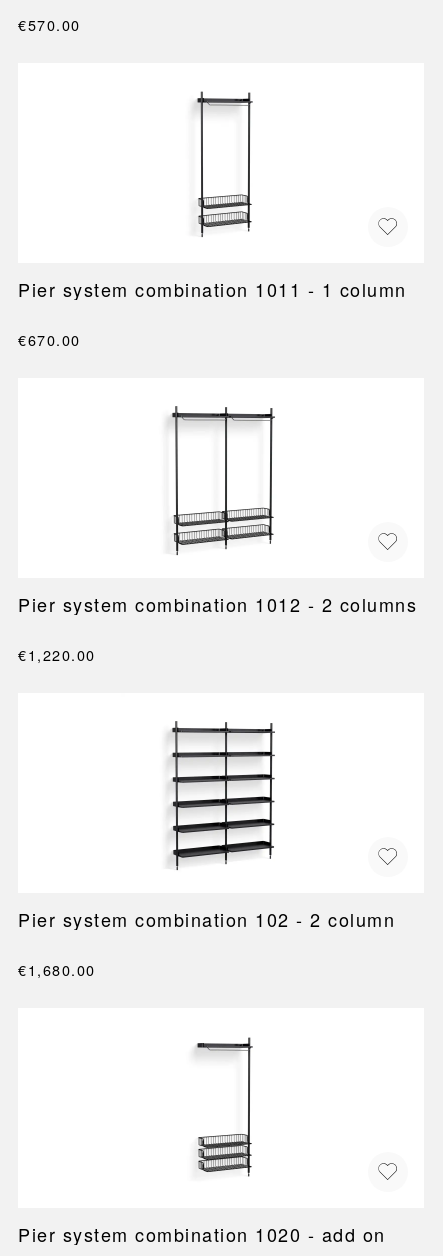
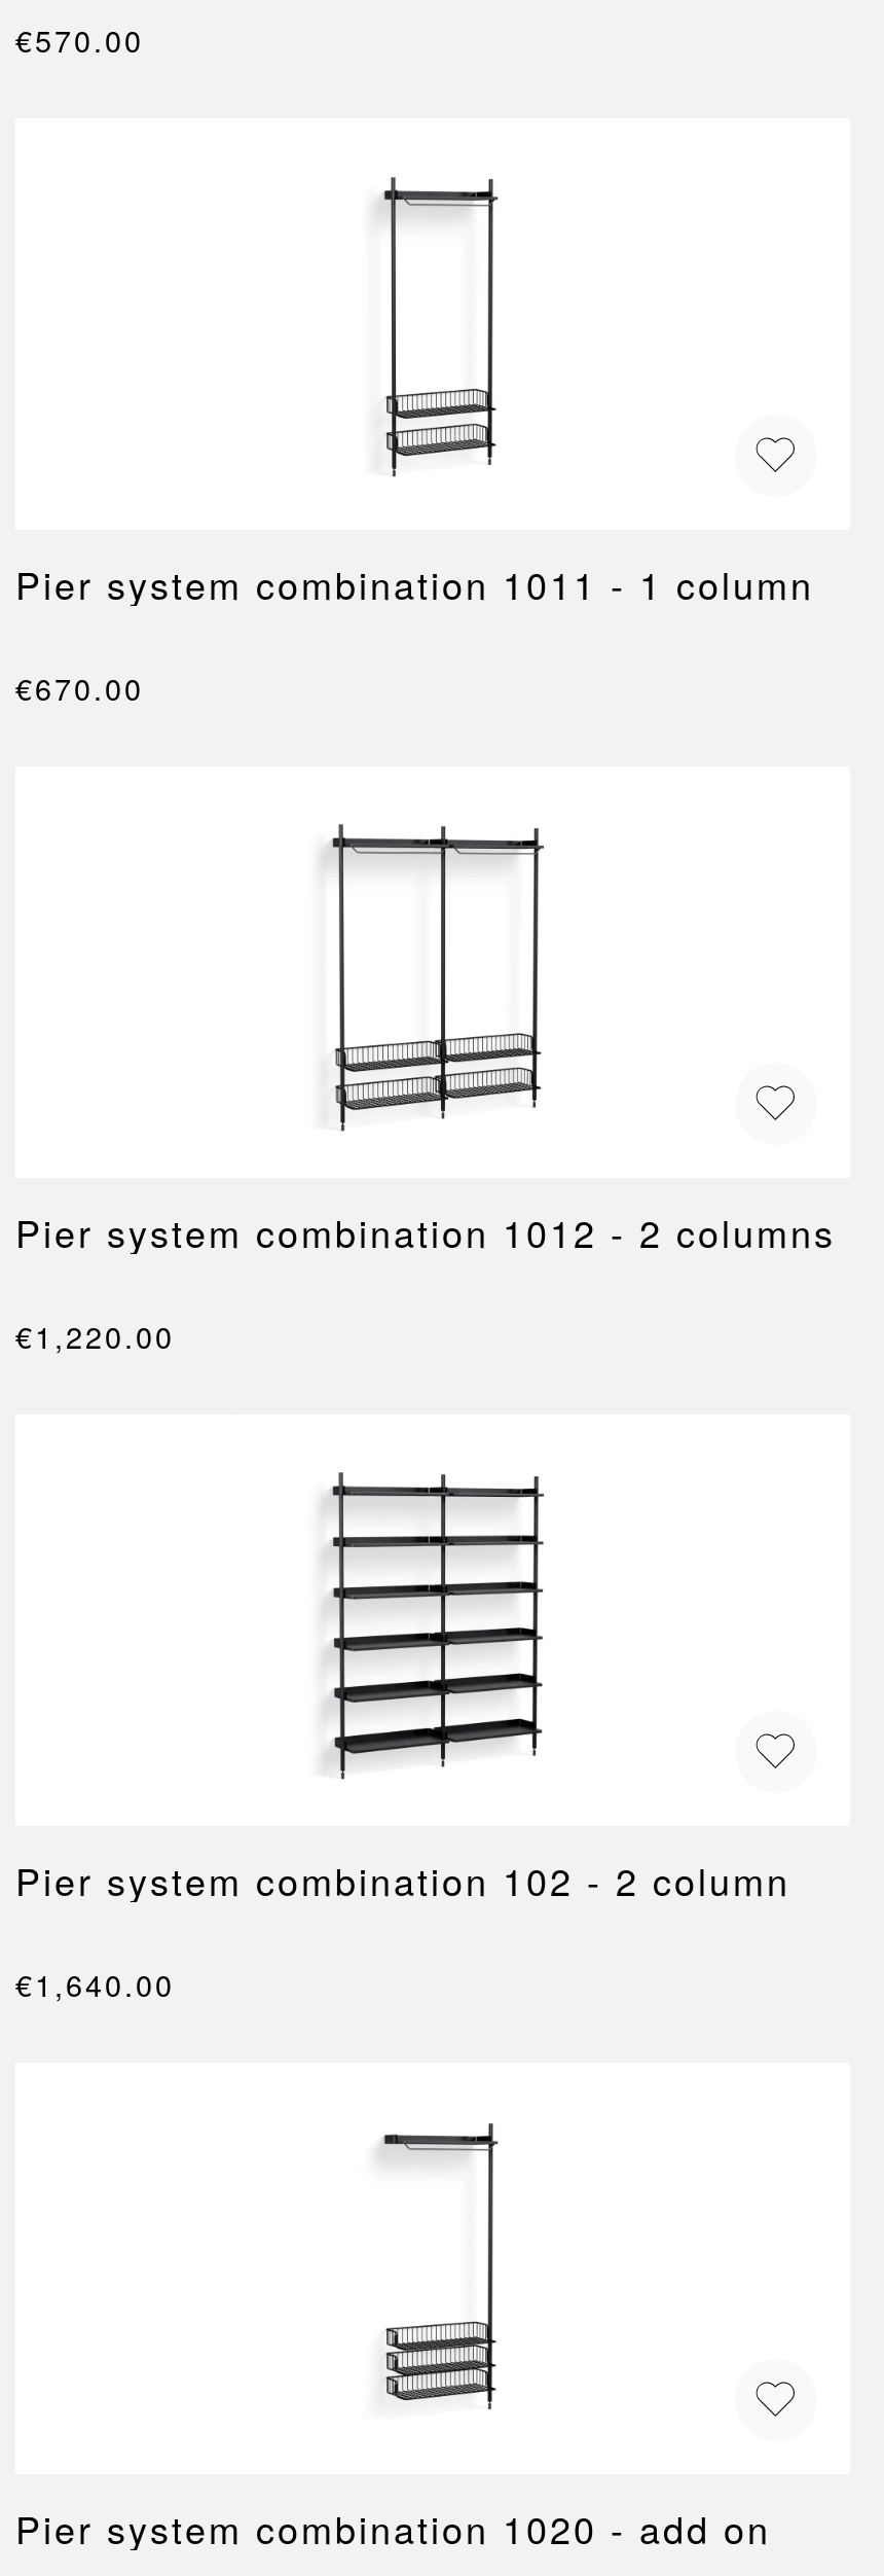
[18,959,95,980] €1,680.00 -> [15,1962,175,2005] €1,640.00

